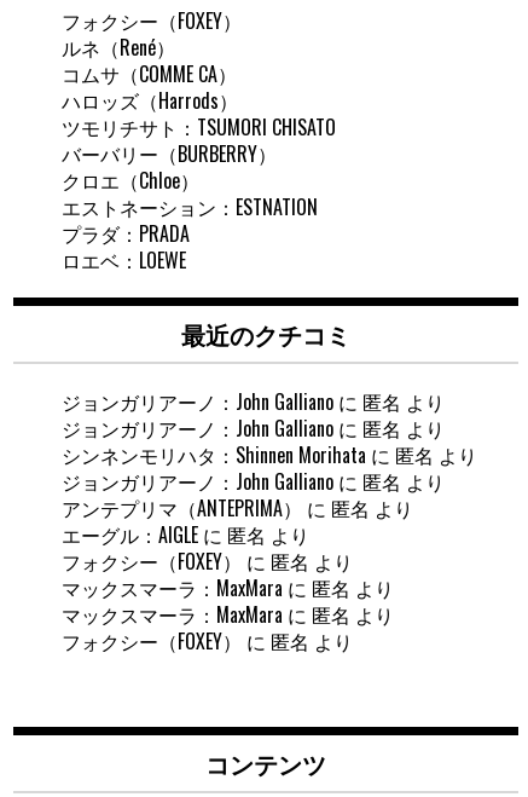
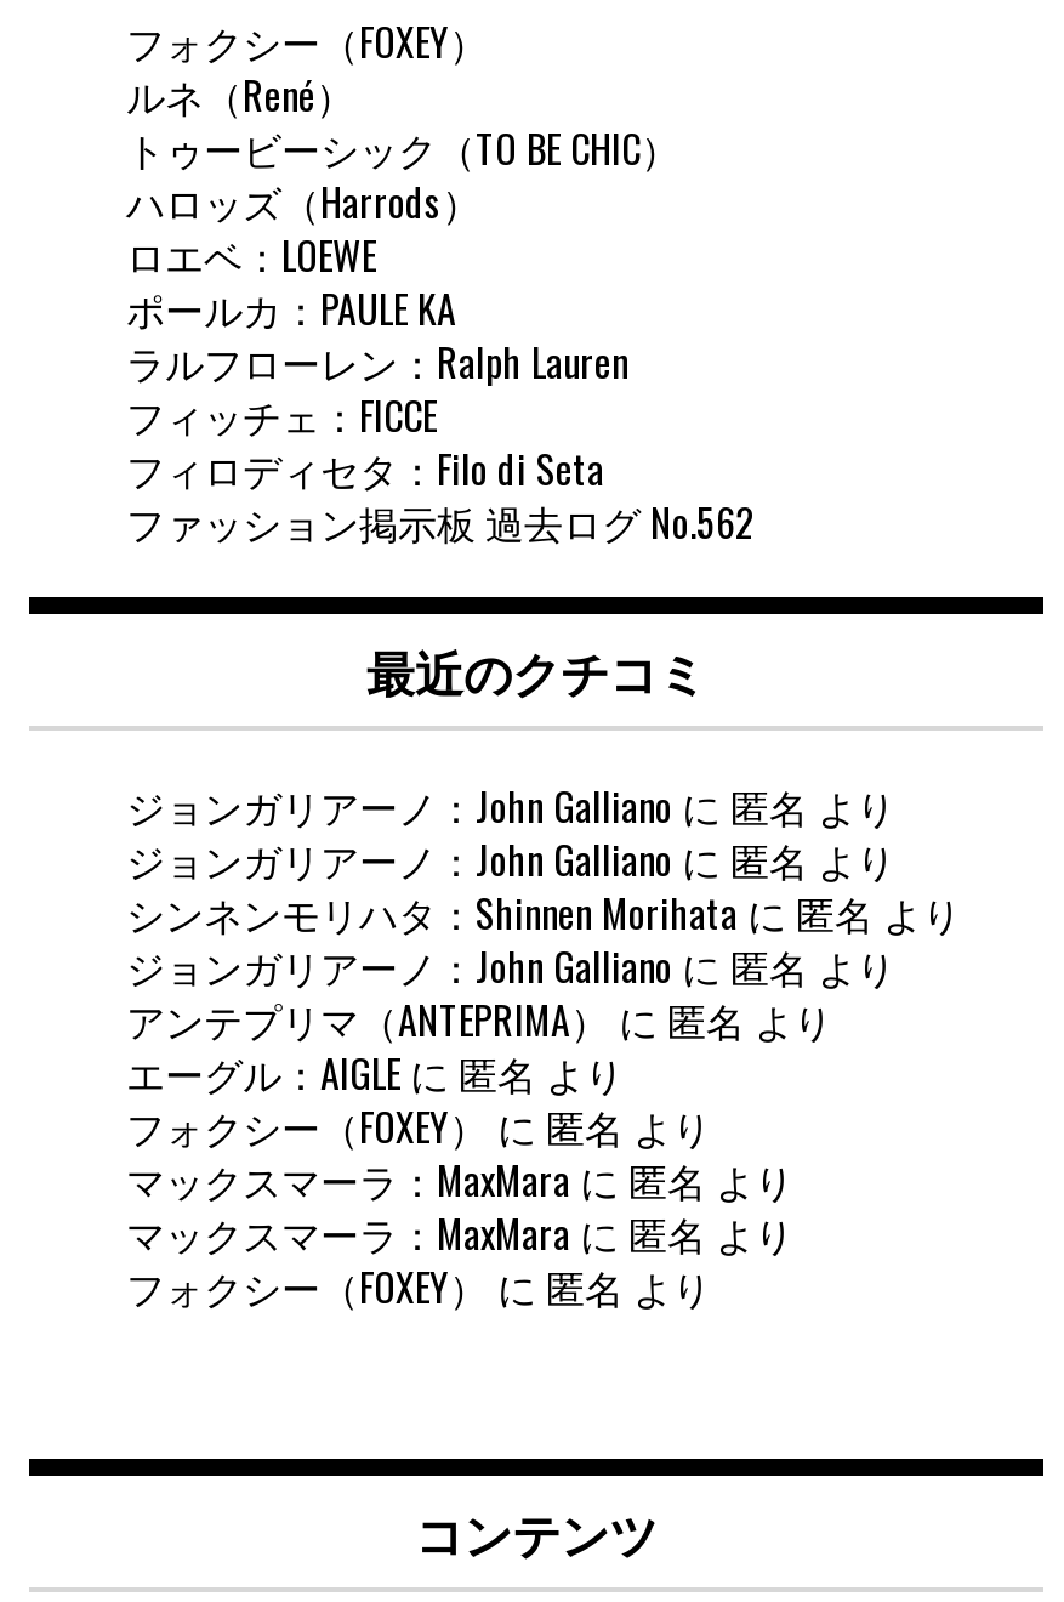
[62,59,237,88] コムサ（COMME CA） -> [126,119,679,177] トゥービーシック（TO BE CHIC）
[62,112,336,248] ツモリチサト：TSUMORI CHISATO | バーバリー（BURBERRY） | クロエ（Chloe） | エストネーション：ESTNATION | プラダ：PRADA -> none
moved [62,246,186,275] -> [126,226,376,284]: ロエベ：LOEWE
none -> [126,279,755,551] ポールカ：PAULE KA | ラルフローレン：Ralph Lauren | フィッチェ：FICCE | フィロディセタ：Filo di Seta | ファッション掲示板 過去ログ No.562

